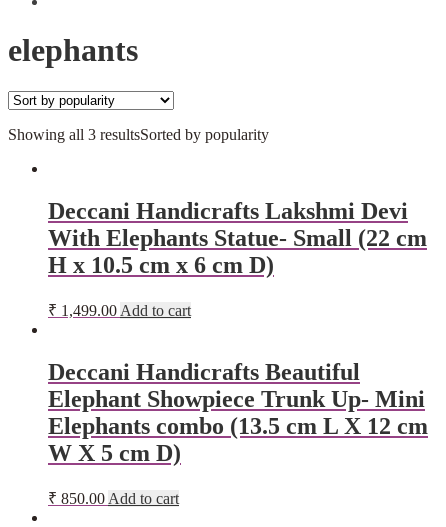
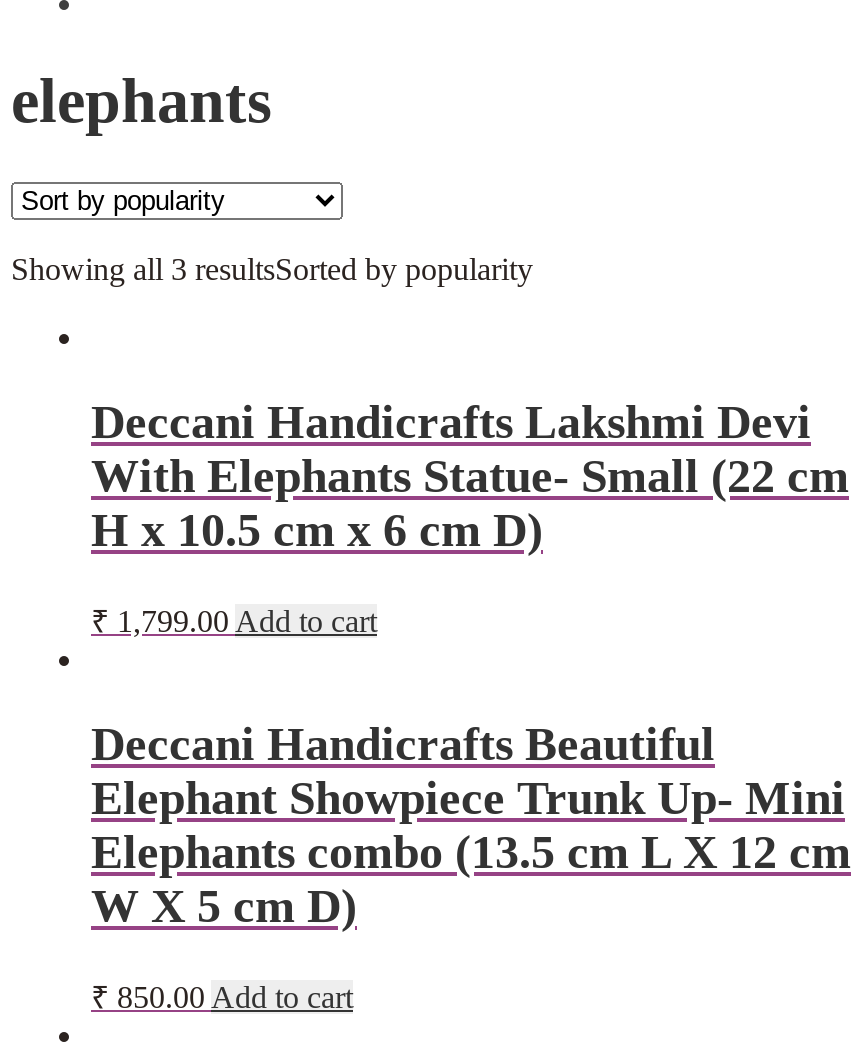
[48,302,191,319] ₹1,499.00 Add to cart -> [91,603,377,637] ₹1,799.00 Add to cart

